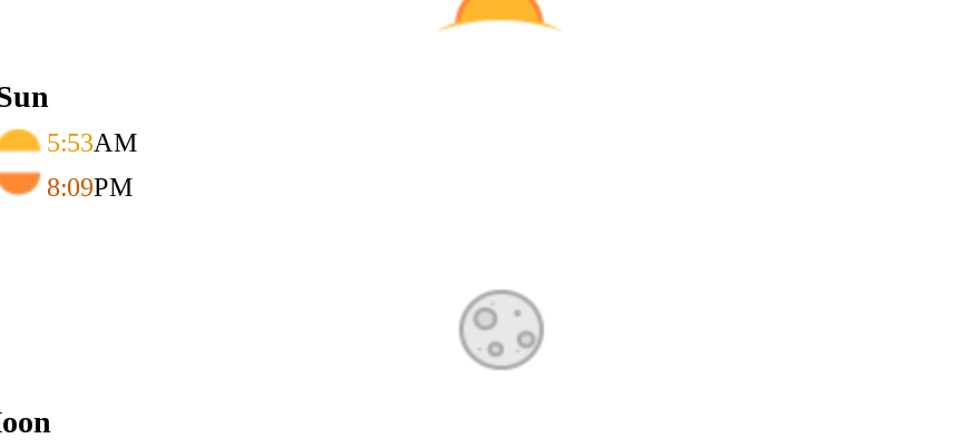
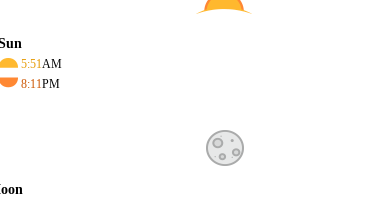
[47,127,138,158] 5:53AM -> [21,57,62,71] 5:51AM
[47,171,134,203] 8:09PM -> [21,77,60,91] 8:11PM

